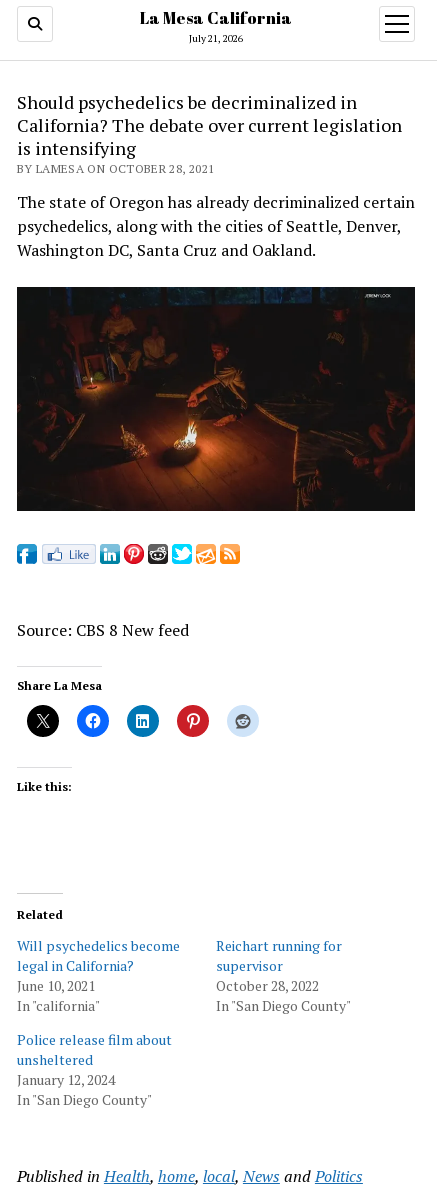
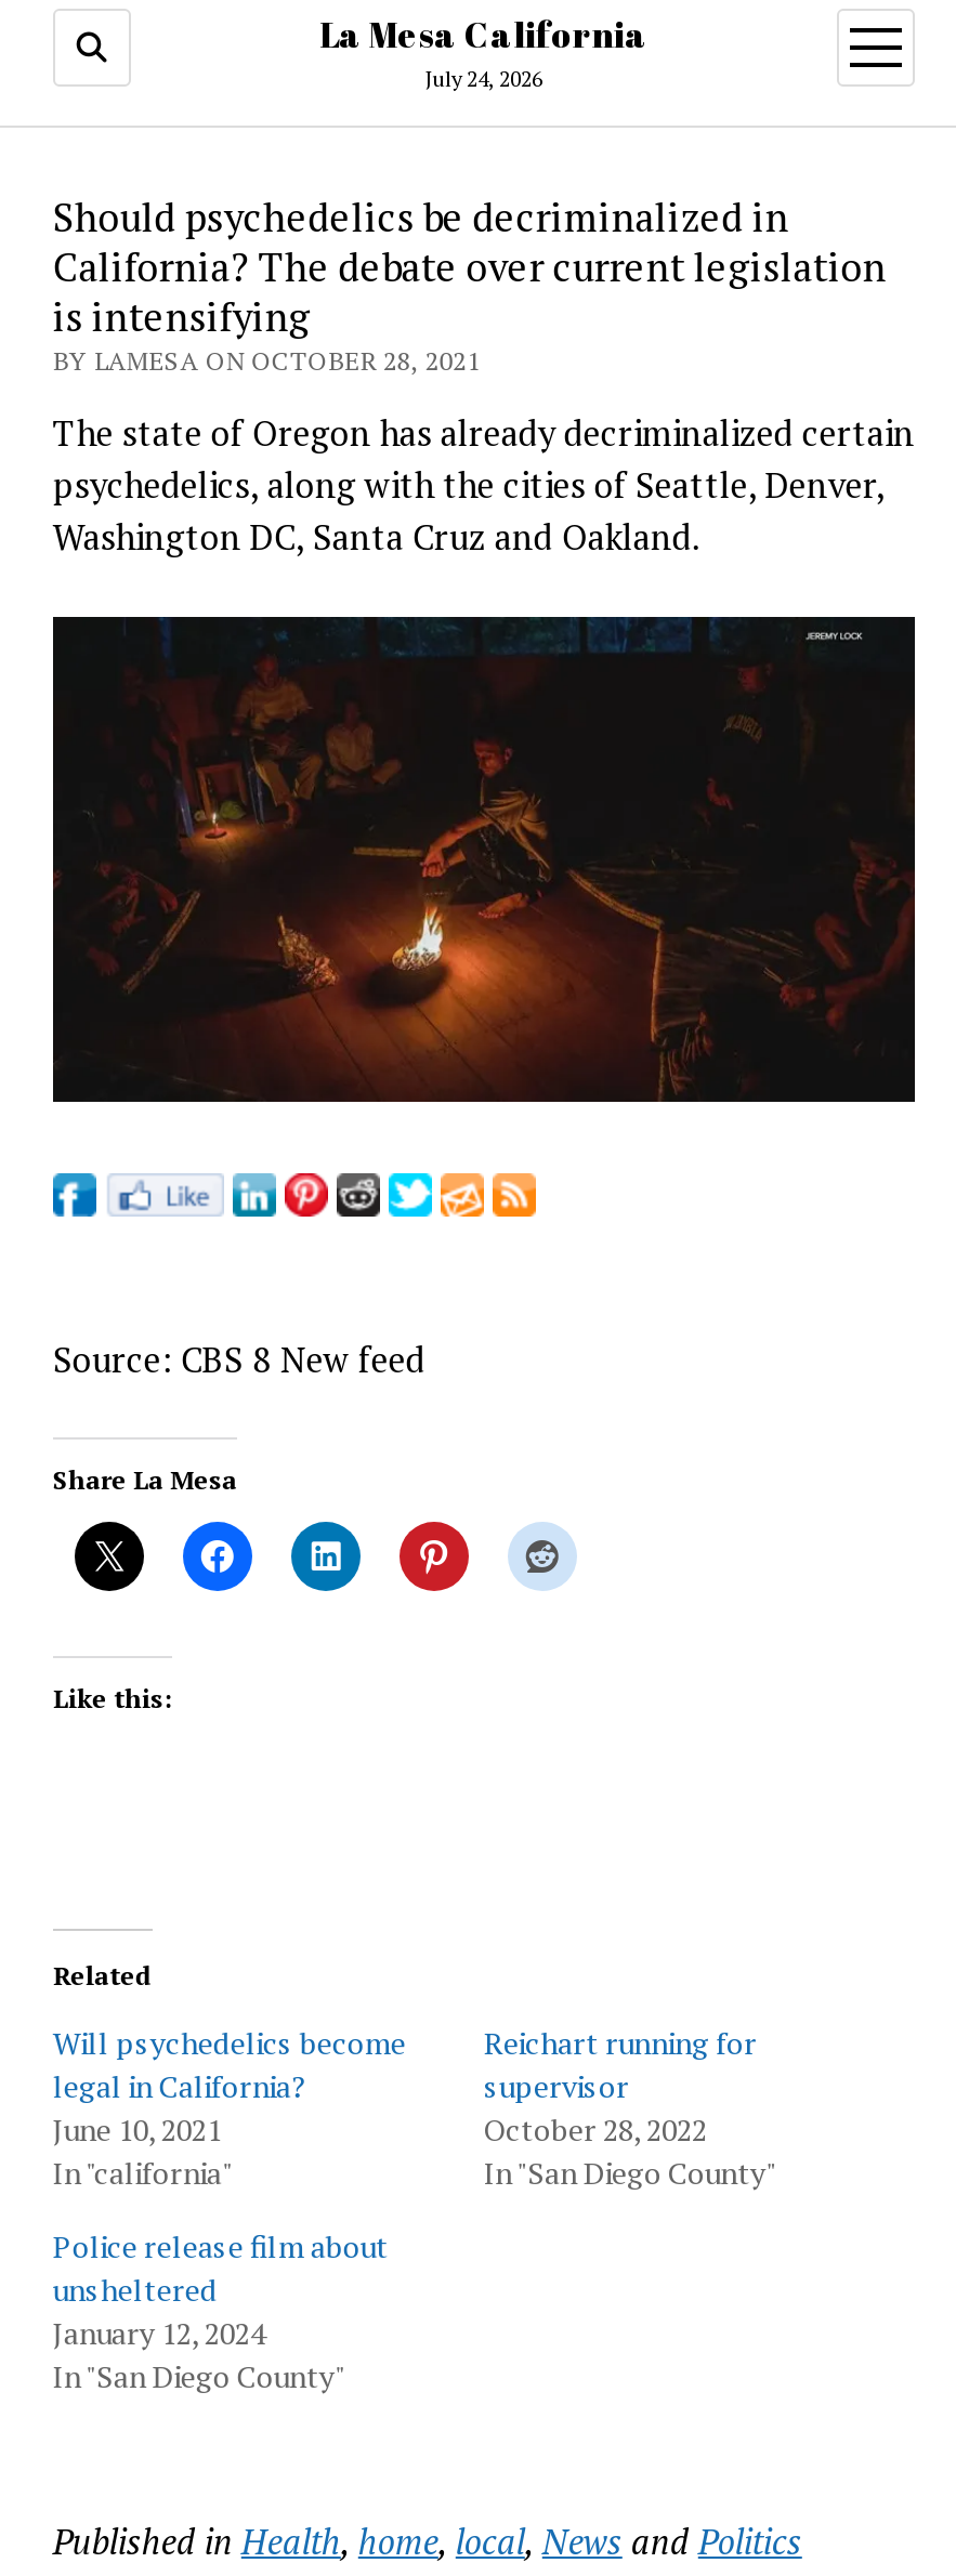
[189,32,243,45] July 21, 2026 -> [425,65,542,93] July 24, 2026

